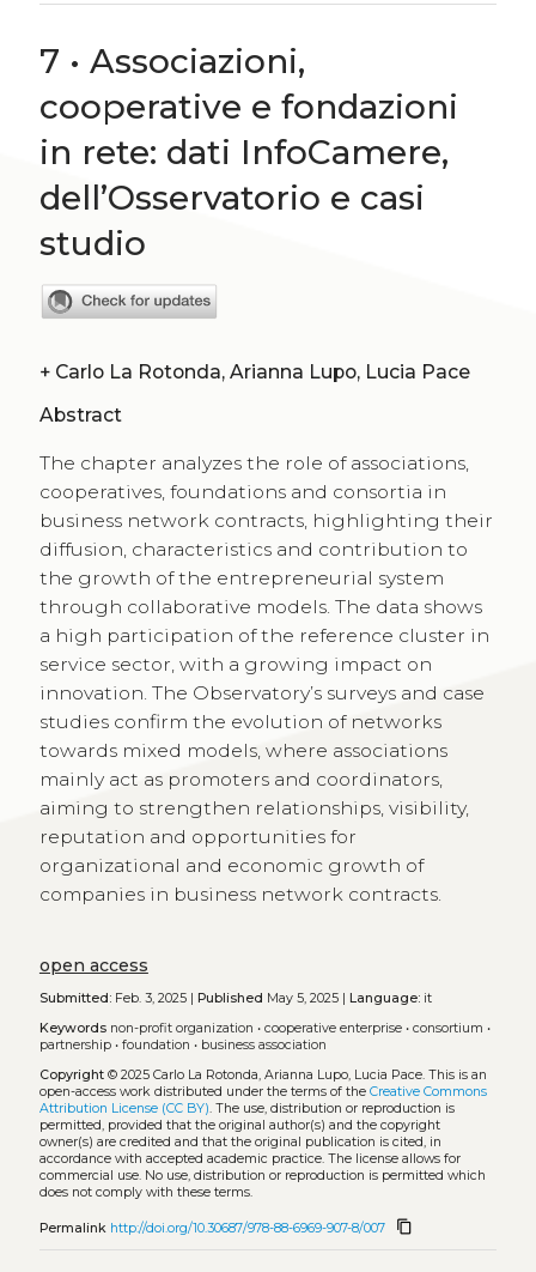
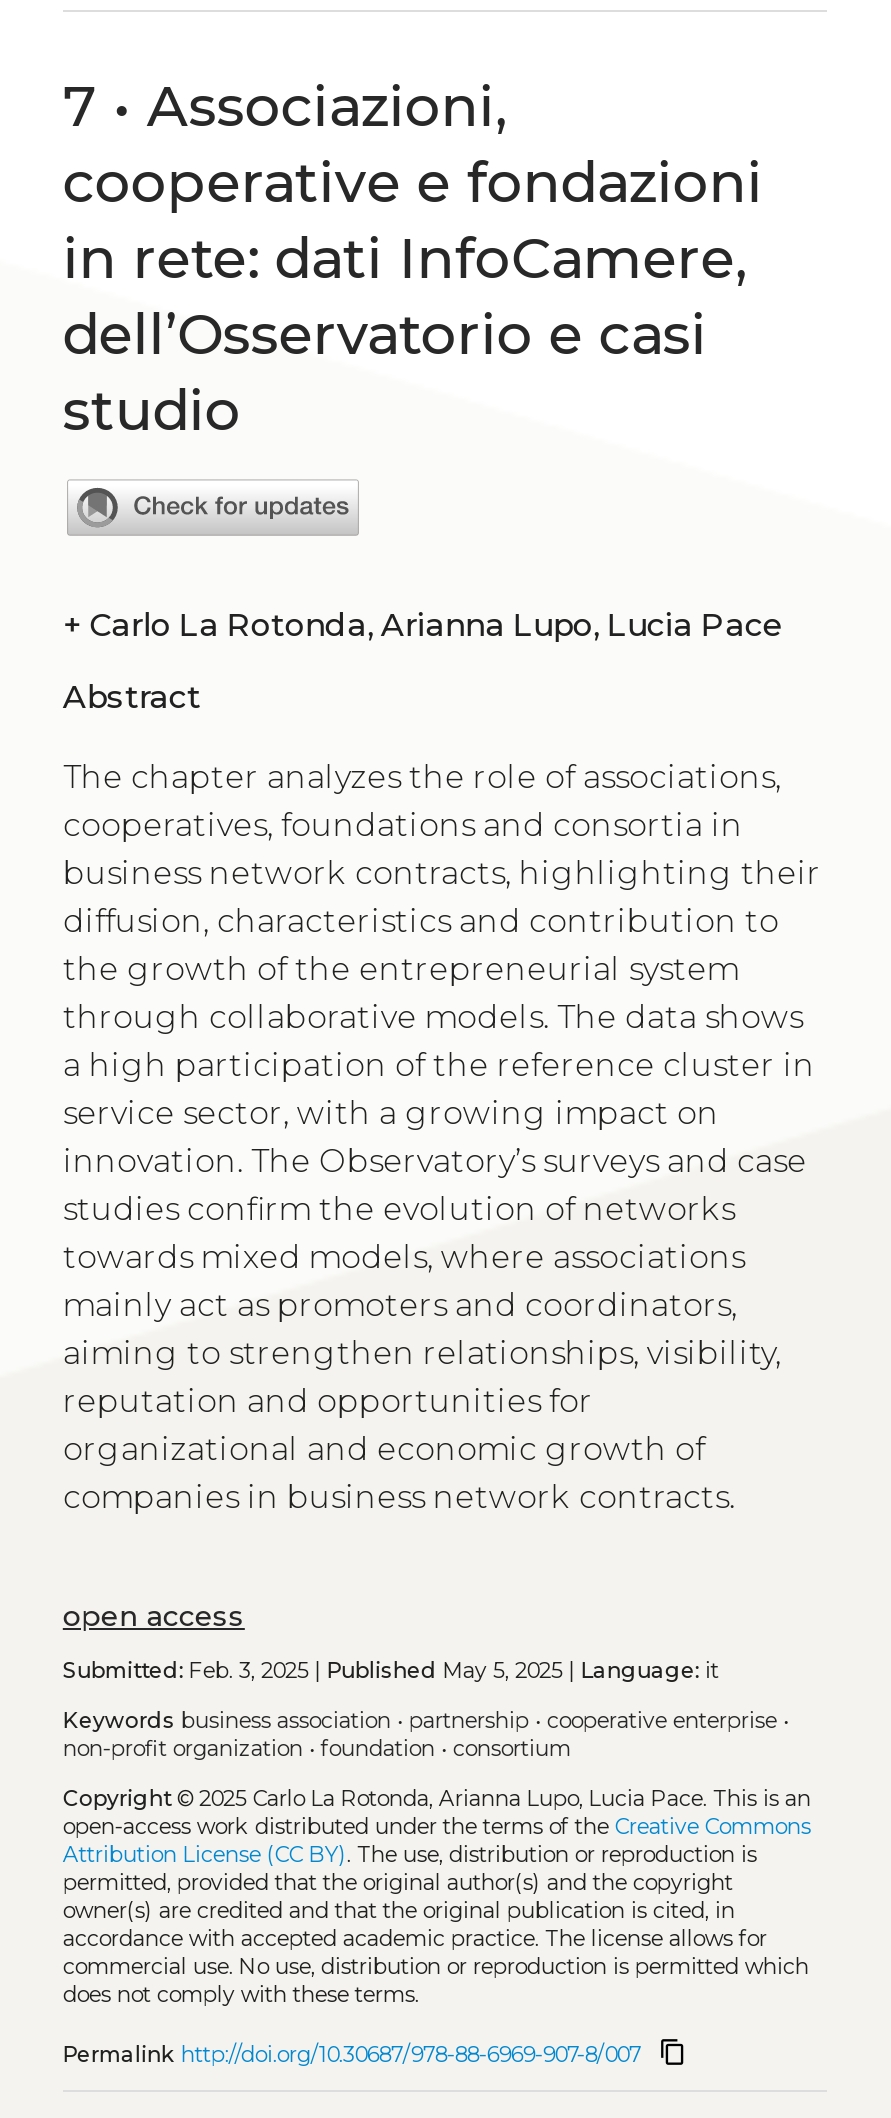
[39,1020,490,1053] Keywords non-profit organization • cooperative enterprise • consortium • | partnership • foundation • business association -> [63,1708,789,1762] Keywords business association • partnership • cooperative enterprise • | non-profit organization • foundation • consortium

